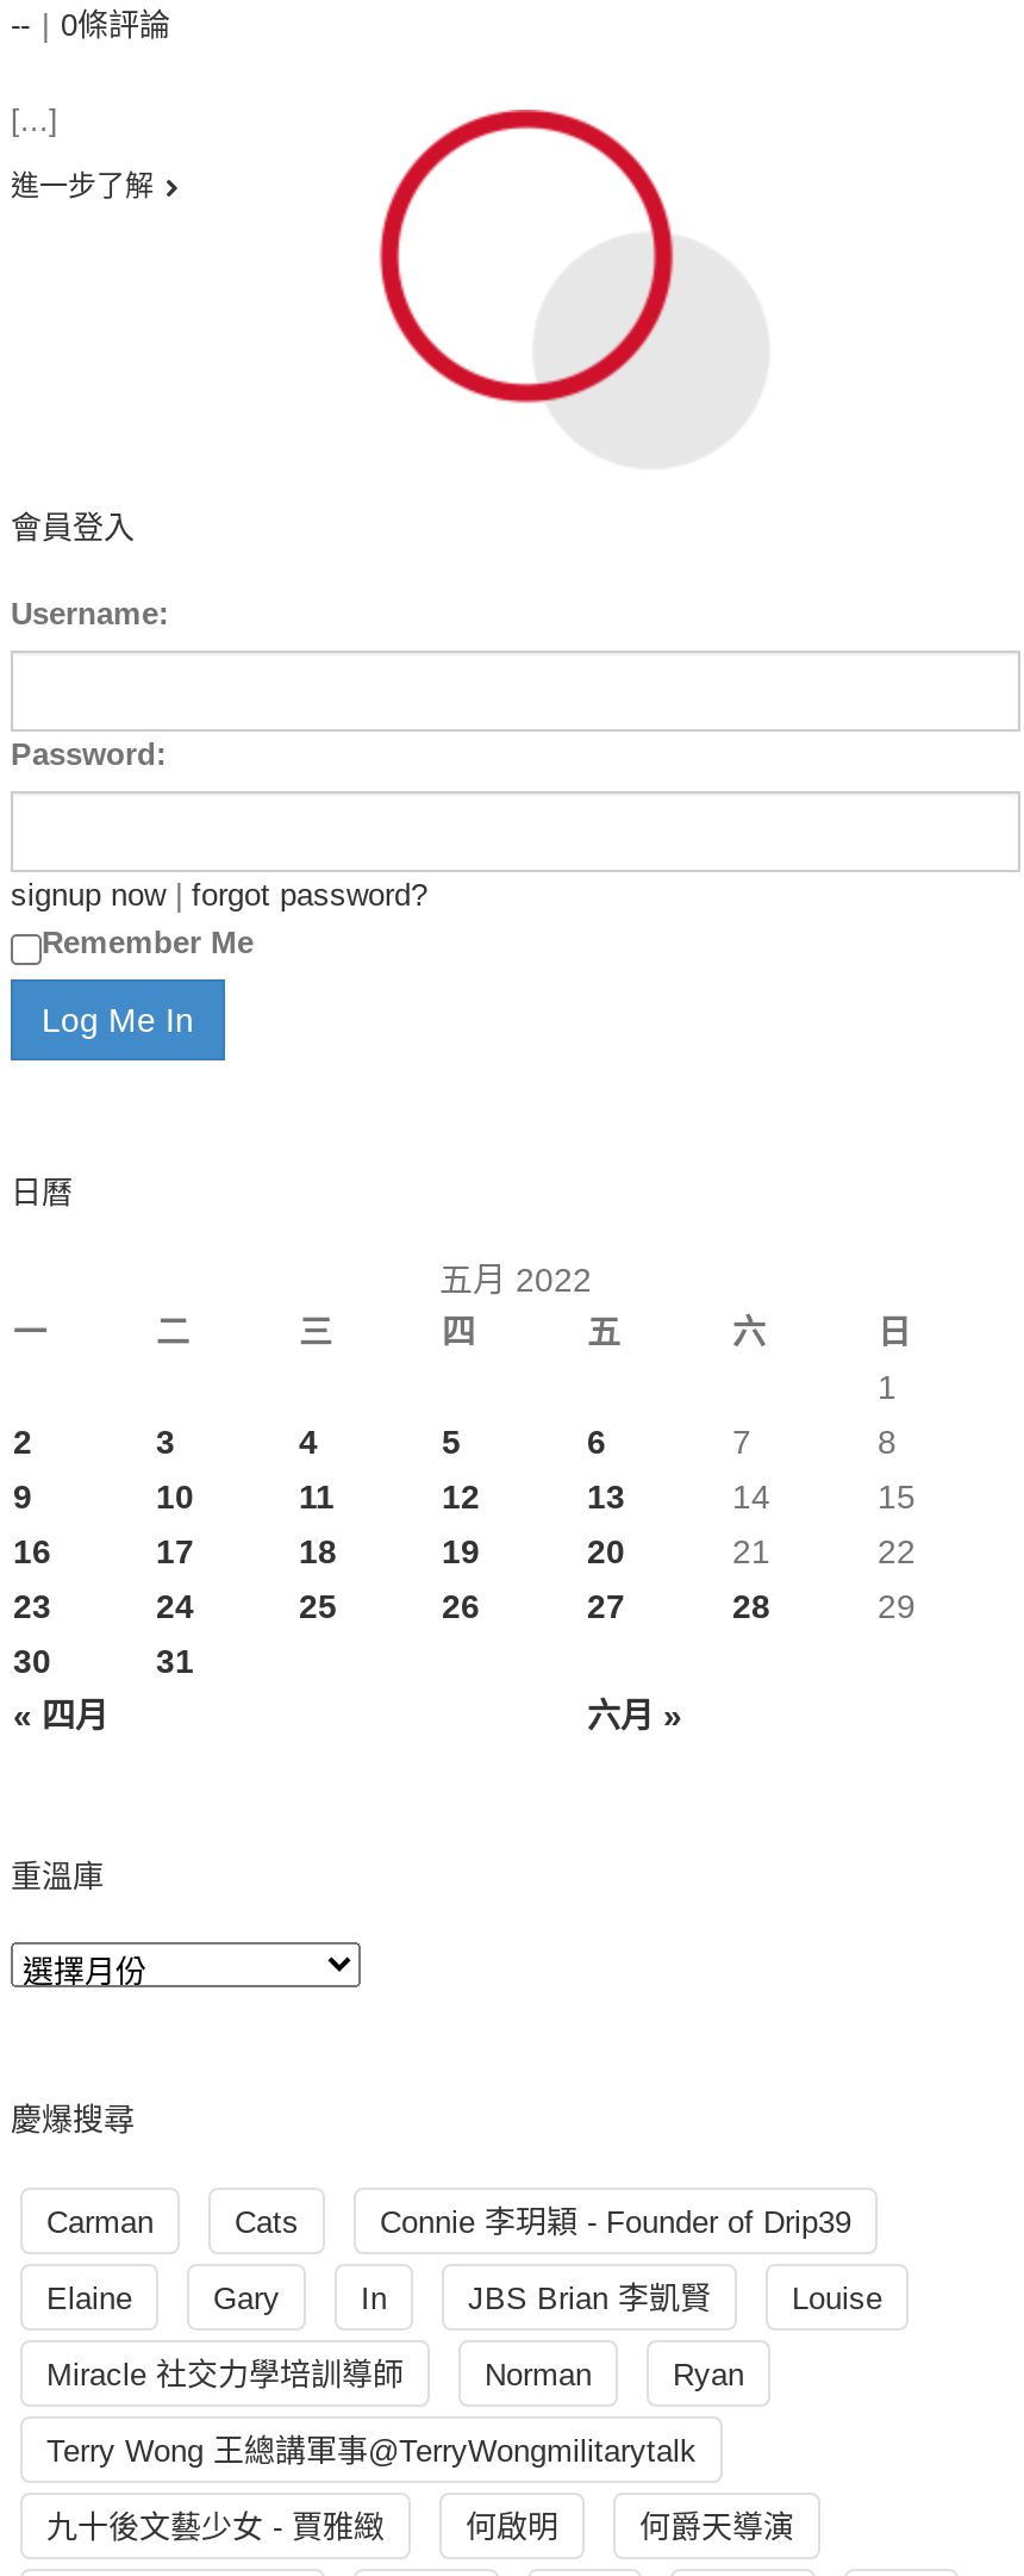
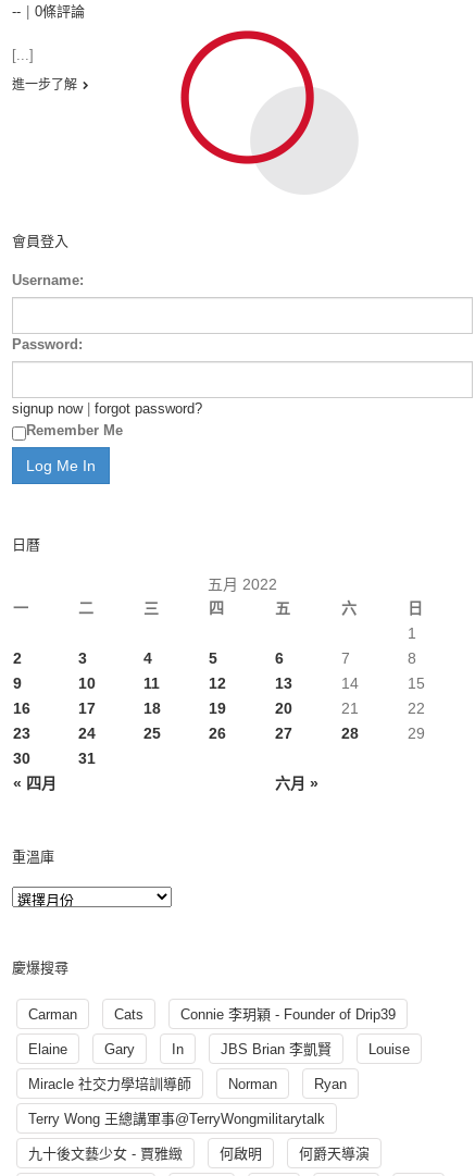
[377,67,768,467] [image] -> [179,29,358,212] [image]

